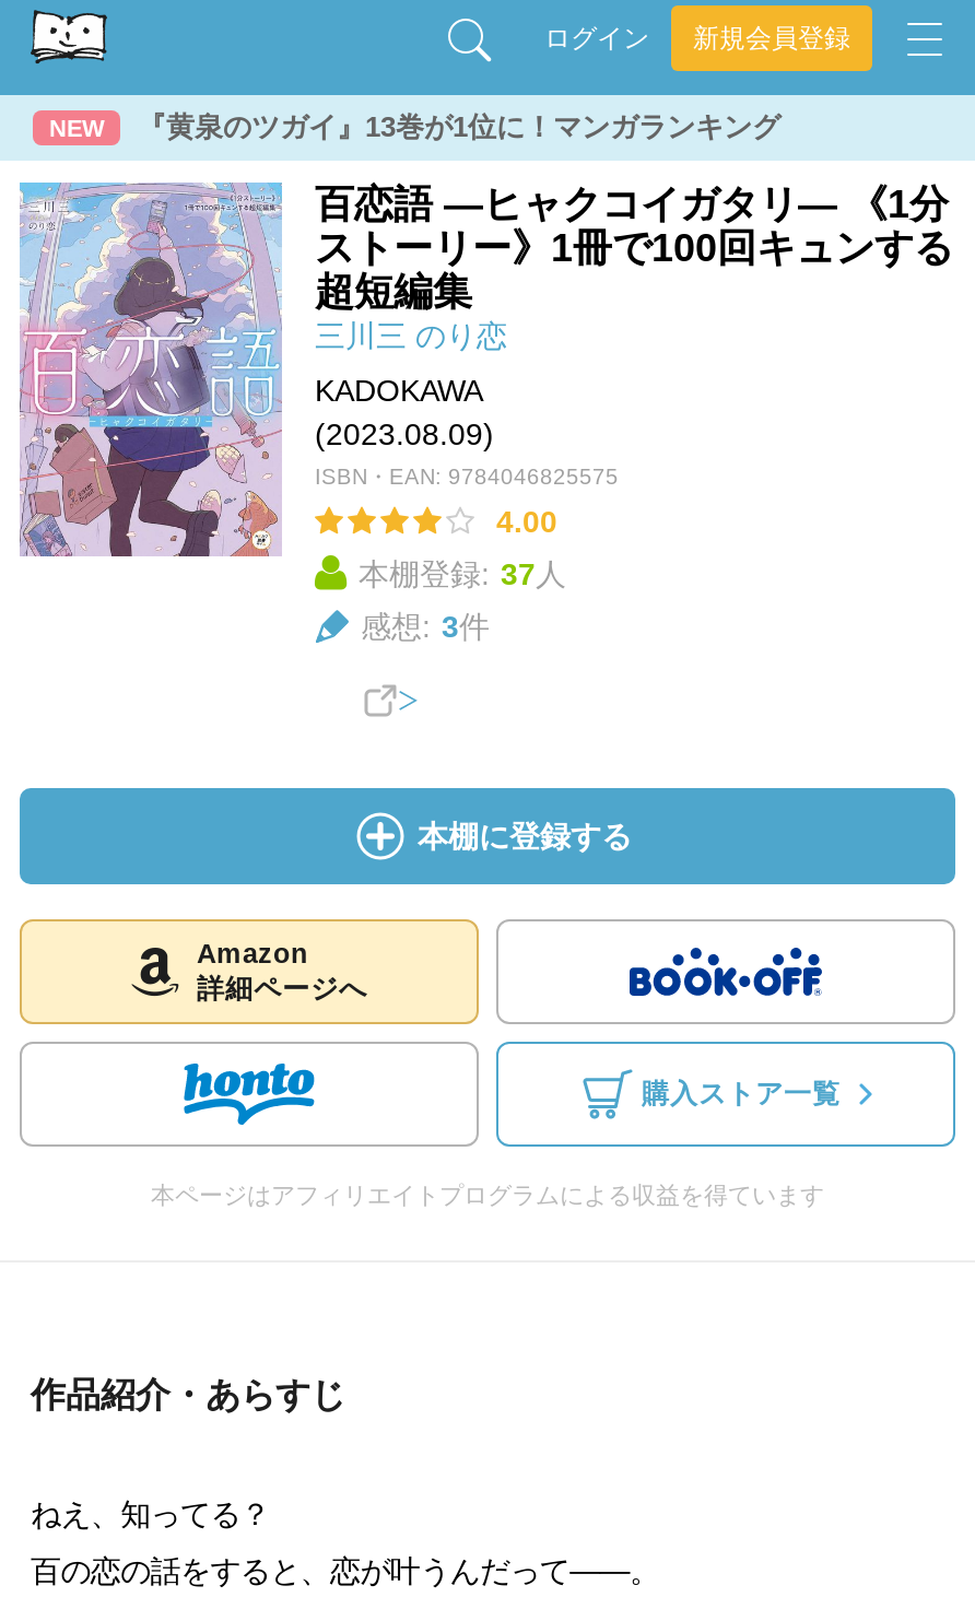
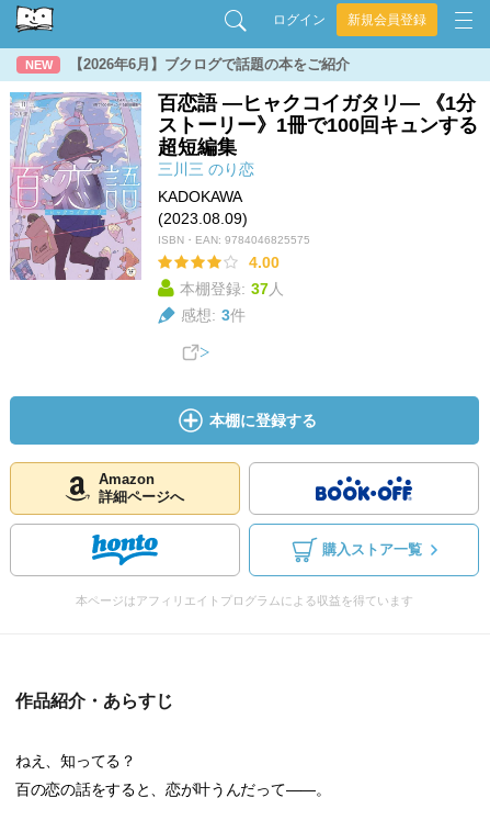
[138,110,780,143] 『黄泉のツガイ』13巻が1位に！マンガランキング -> [69,56,350,72] 【2026年6月】ブクログで話題の本をご紹介

